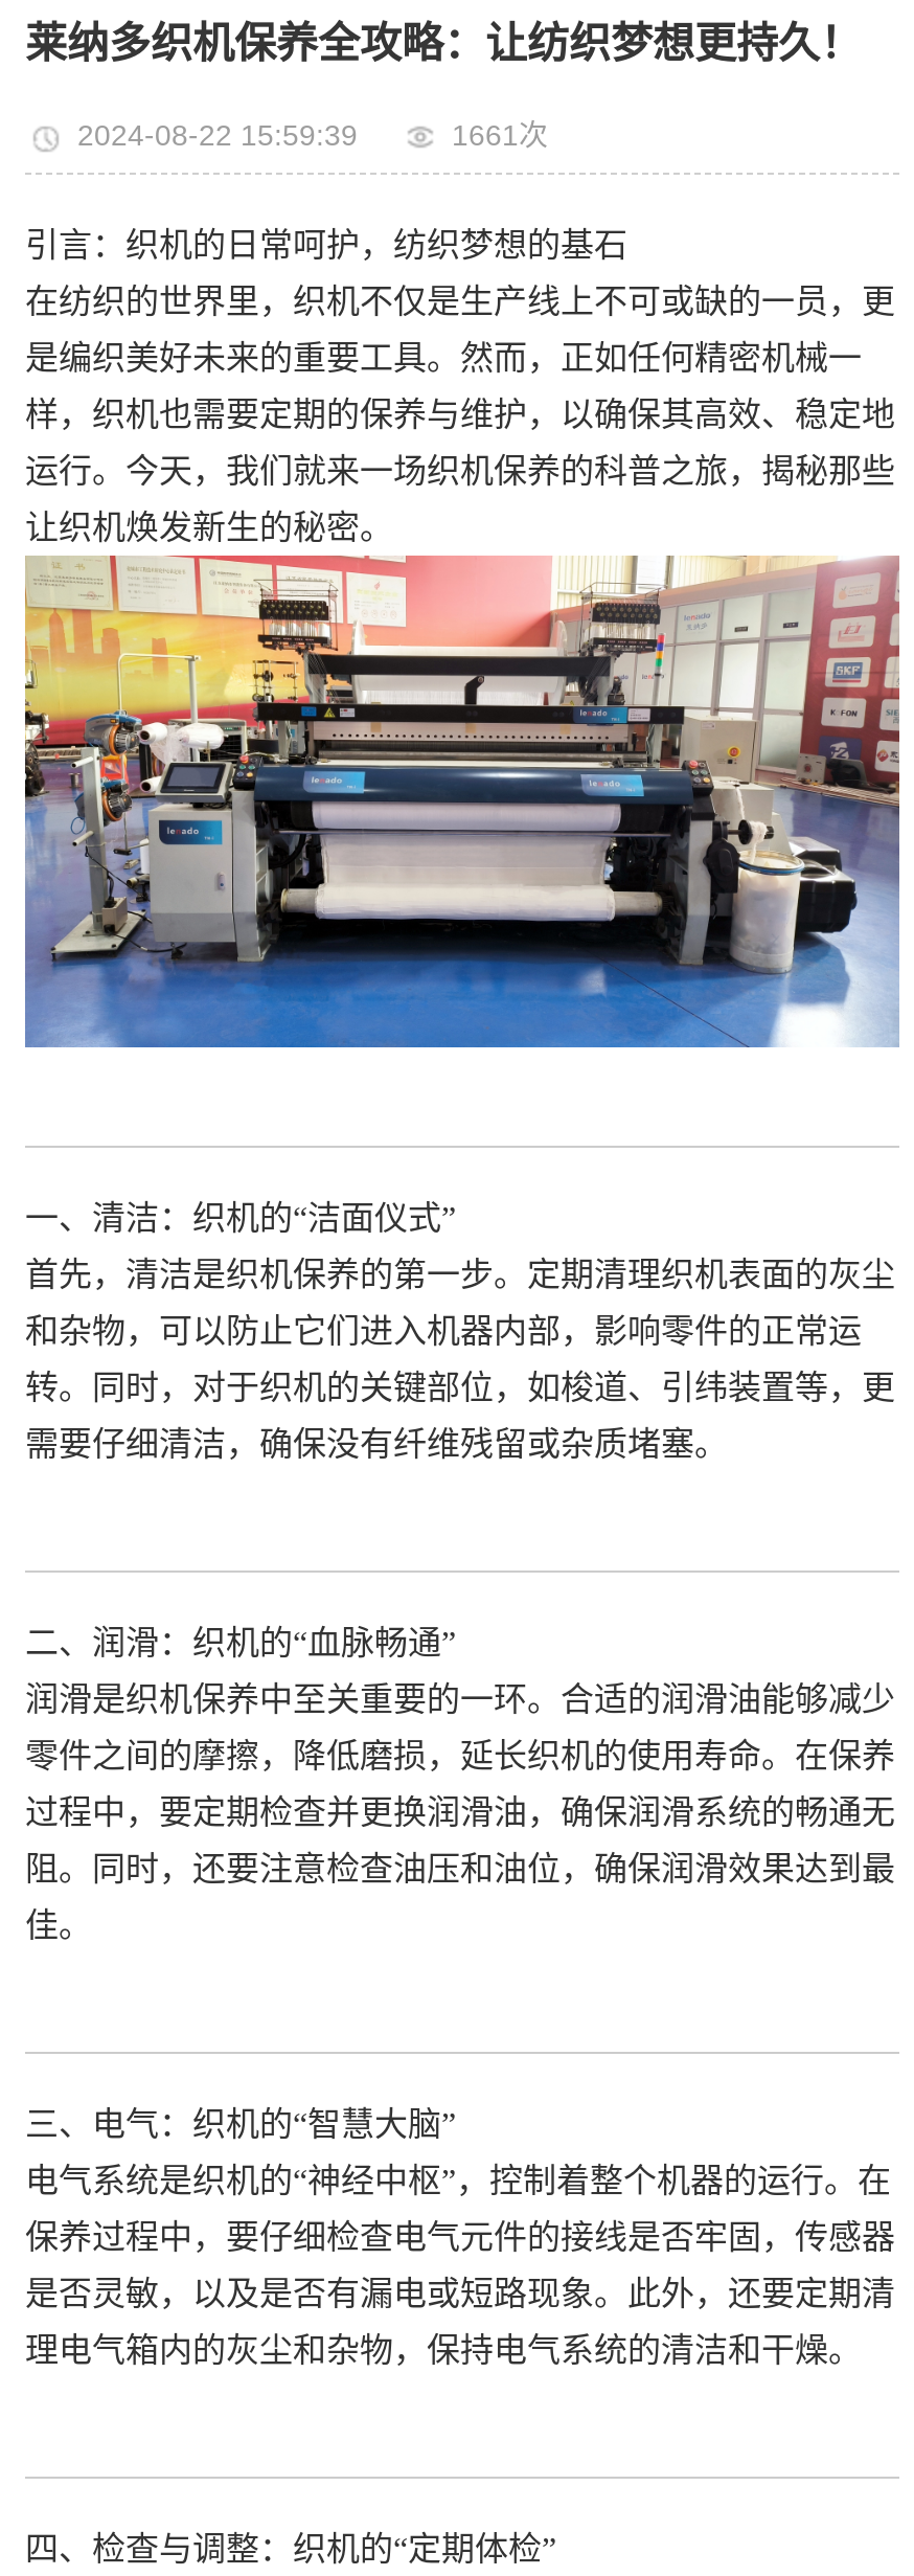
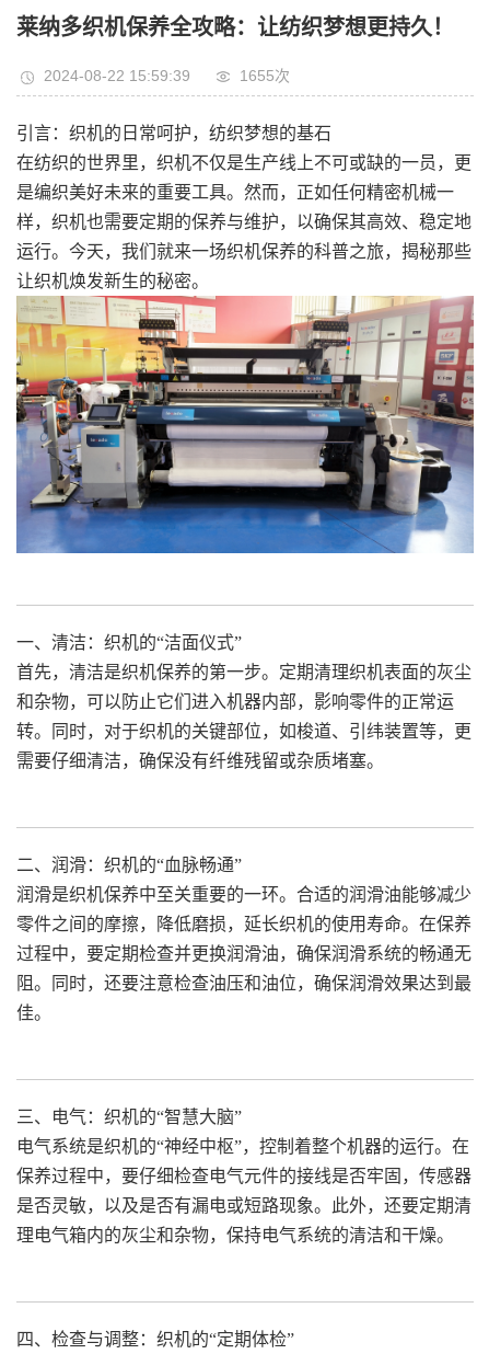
[452,118,548,152] 1661次 -> [240,67,290,84] 1655次

